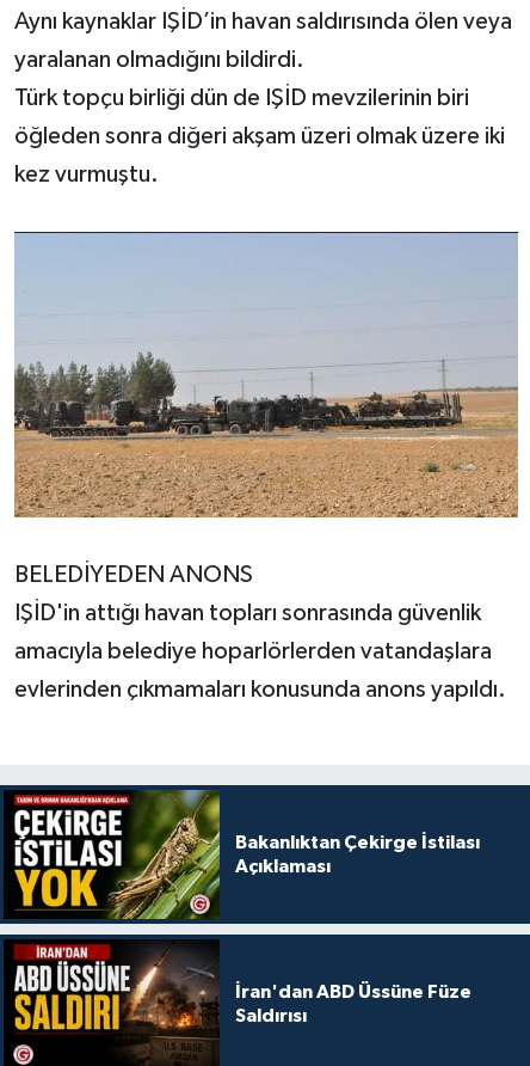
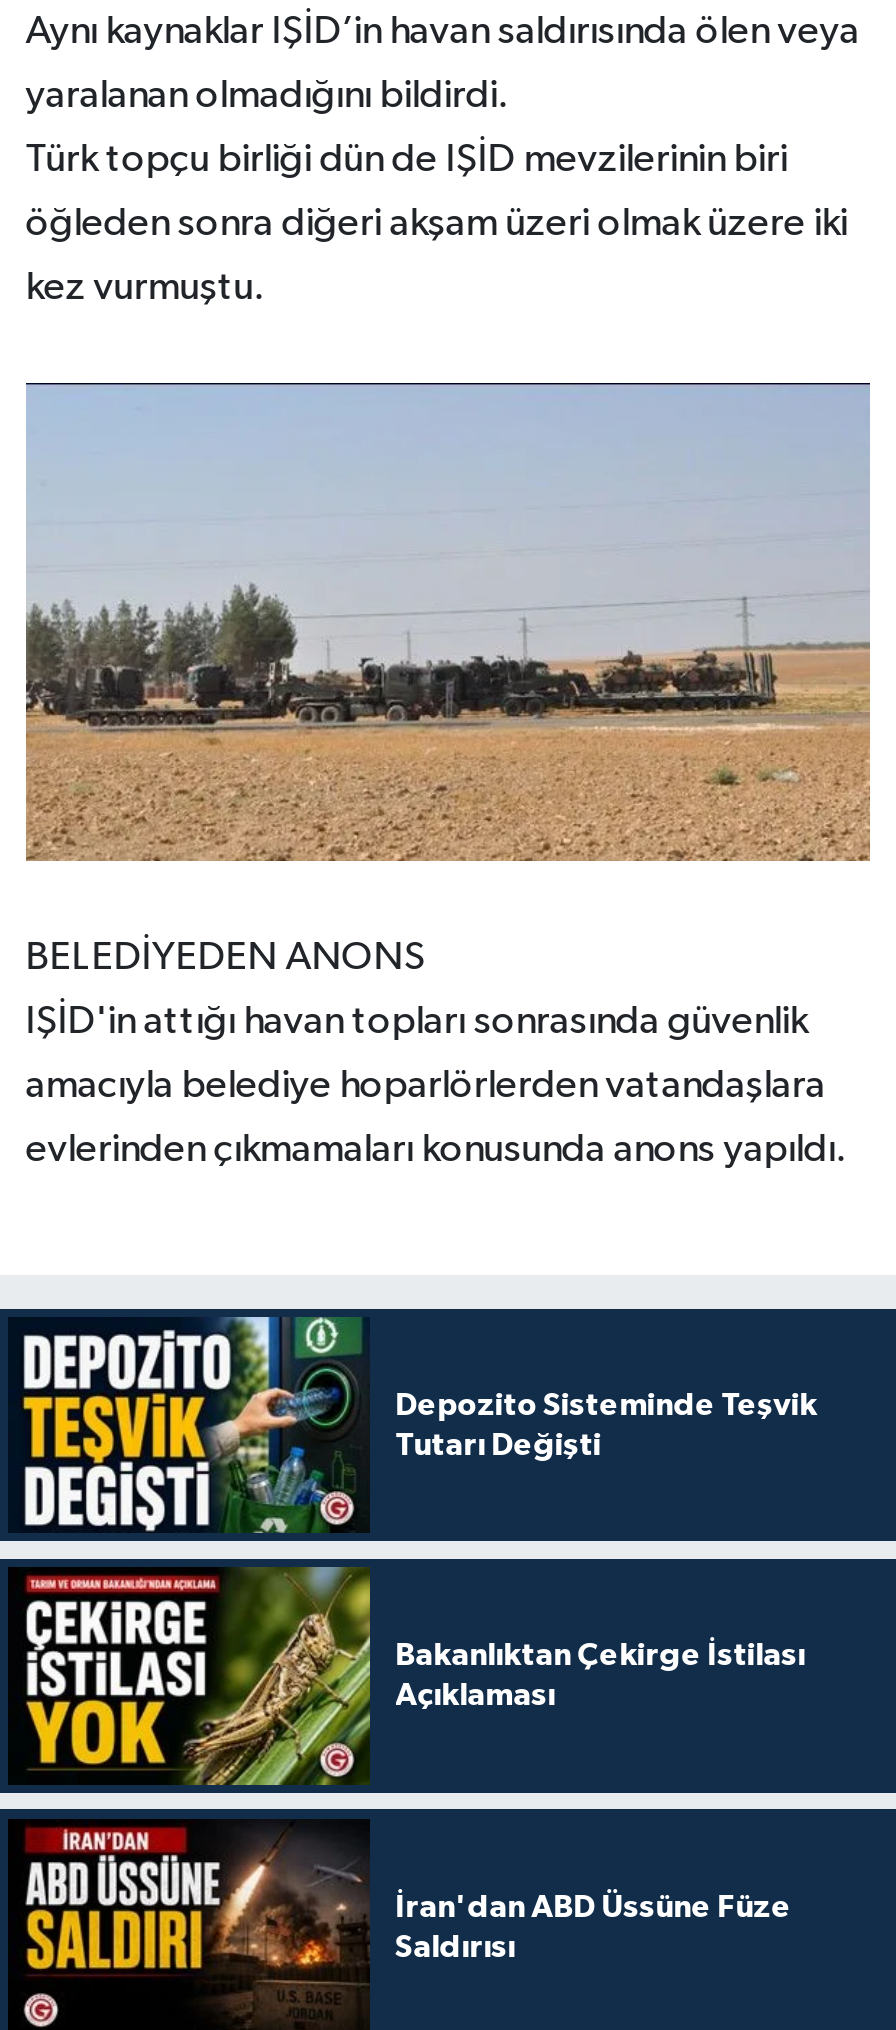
none -> [6,1315,890,1543] [image] | Depozito Sisteminde Teşvik | Tutarı Değişti

